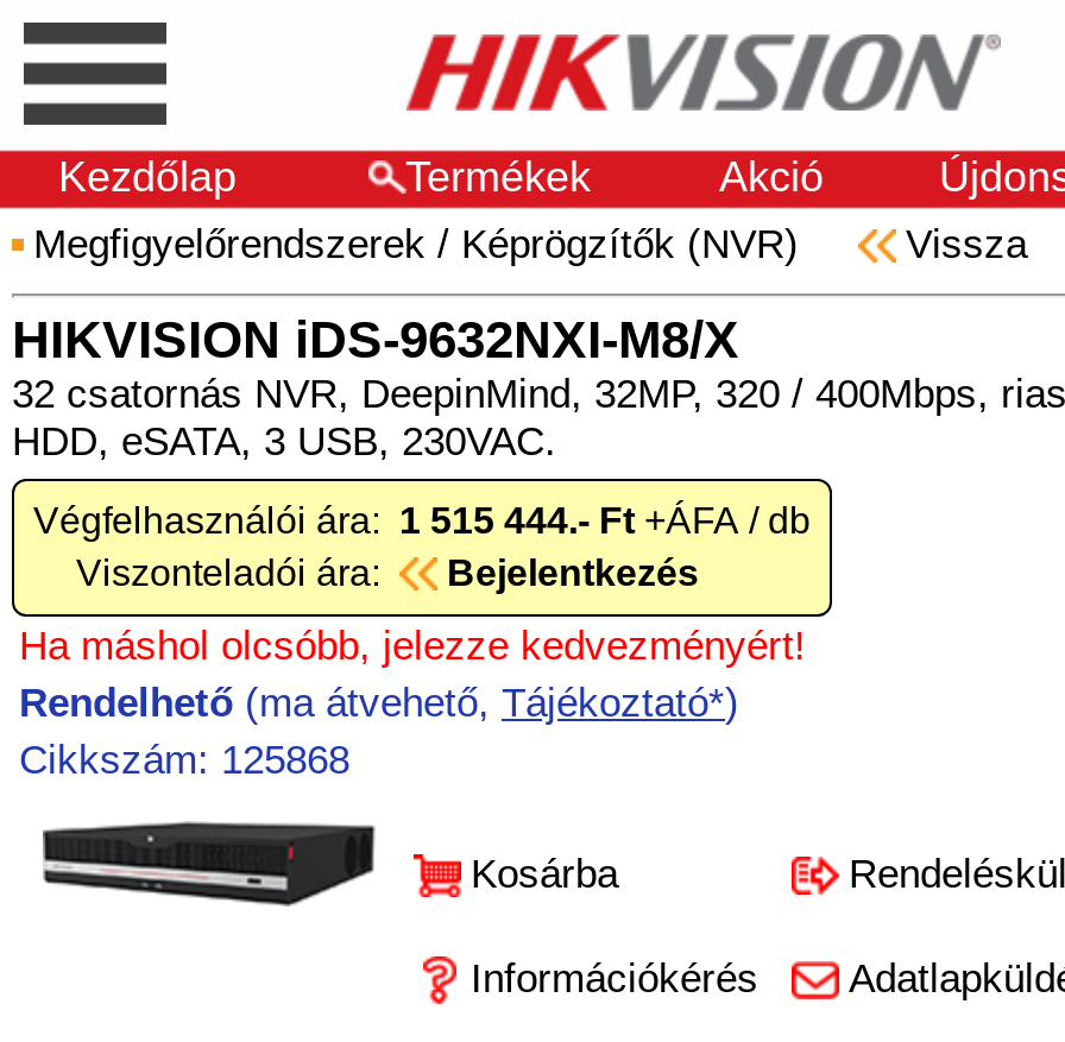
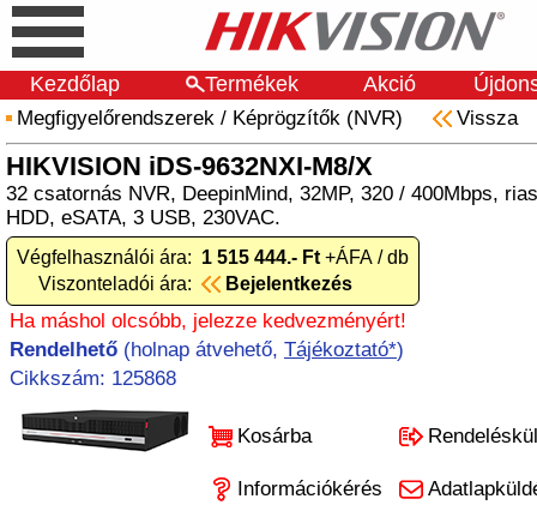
[19,681,739,726] Rendelhető (ma átvehető, Tájékoztató*) -> [10,338,404,361] Rendelhető (holnap átvehető, Tájékoztató*)

